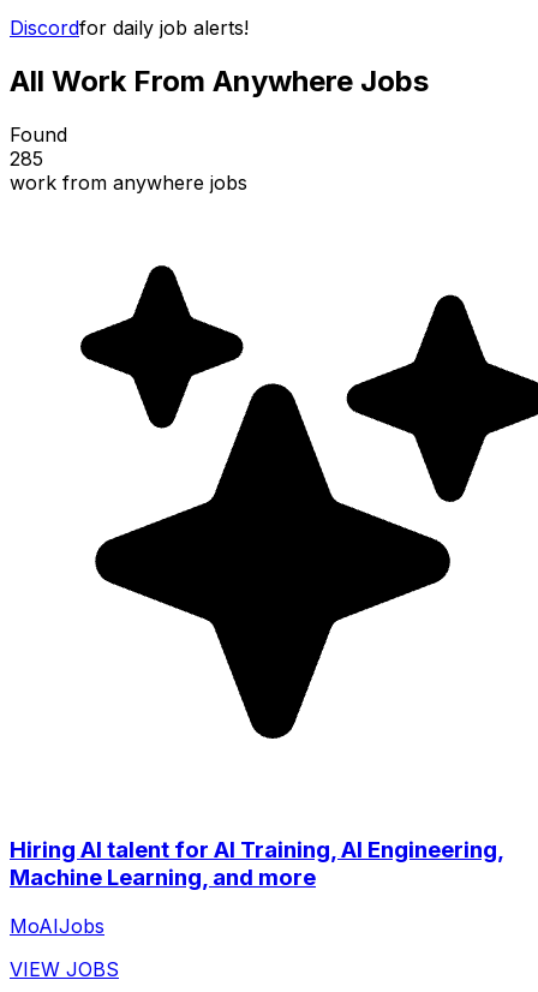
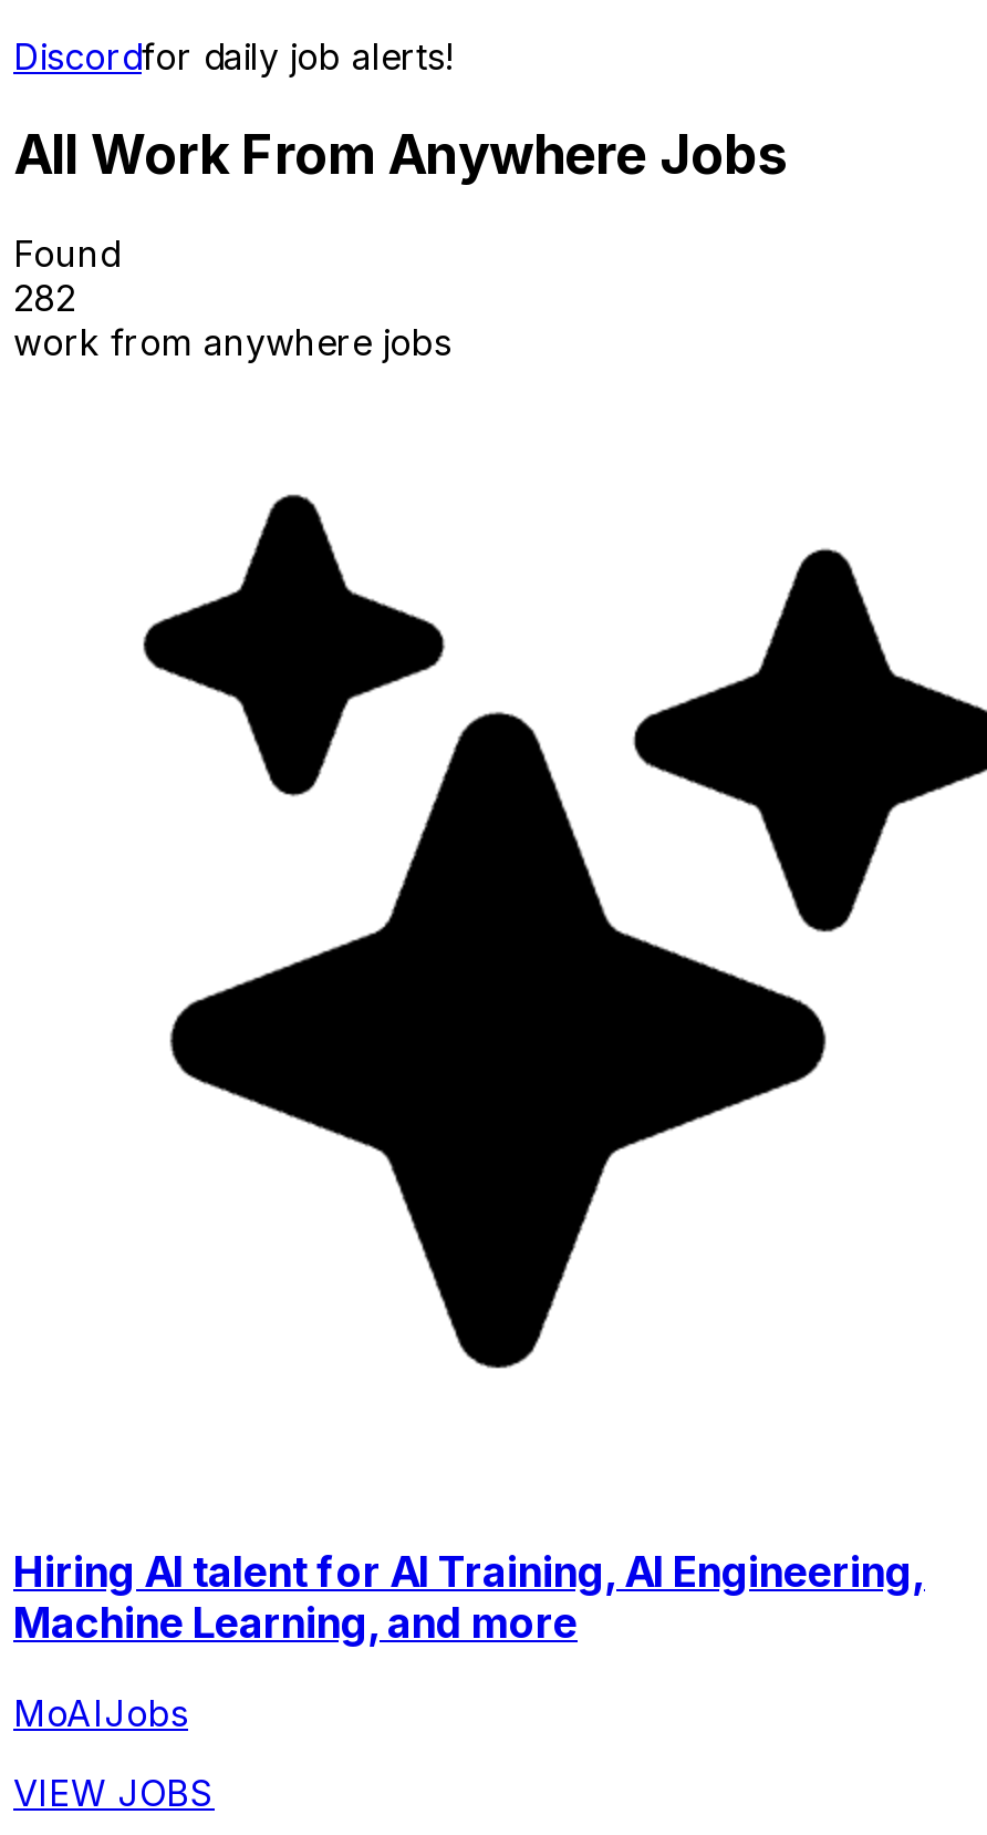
[10,146,43,170] 285 -> [13,275,75,319] 282

